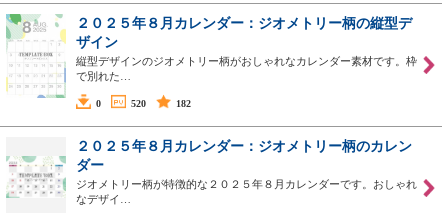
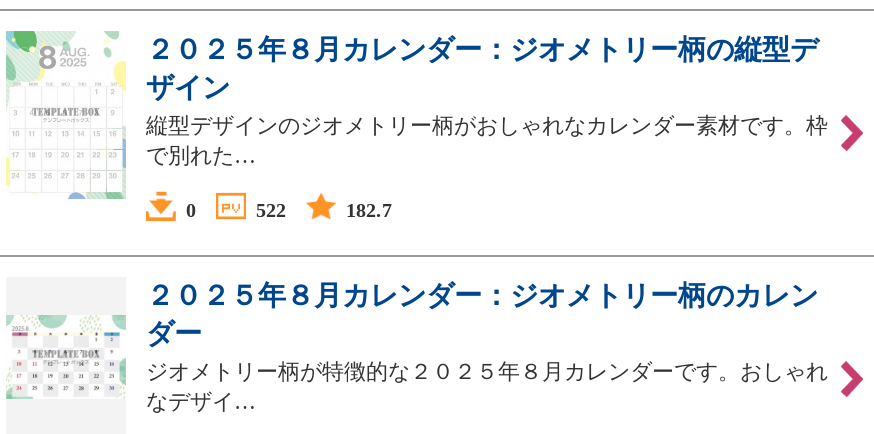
[131,98,146,109] 520 -> [256,199,286,221] 522
[176,98,191,109] 182 -> [346,199,392,221] 182.7

